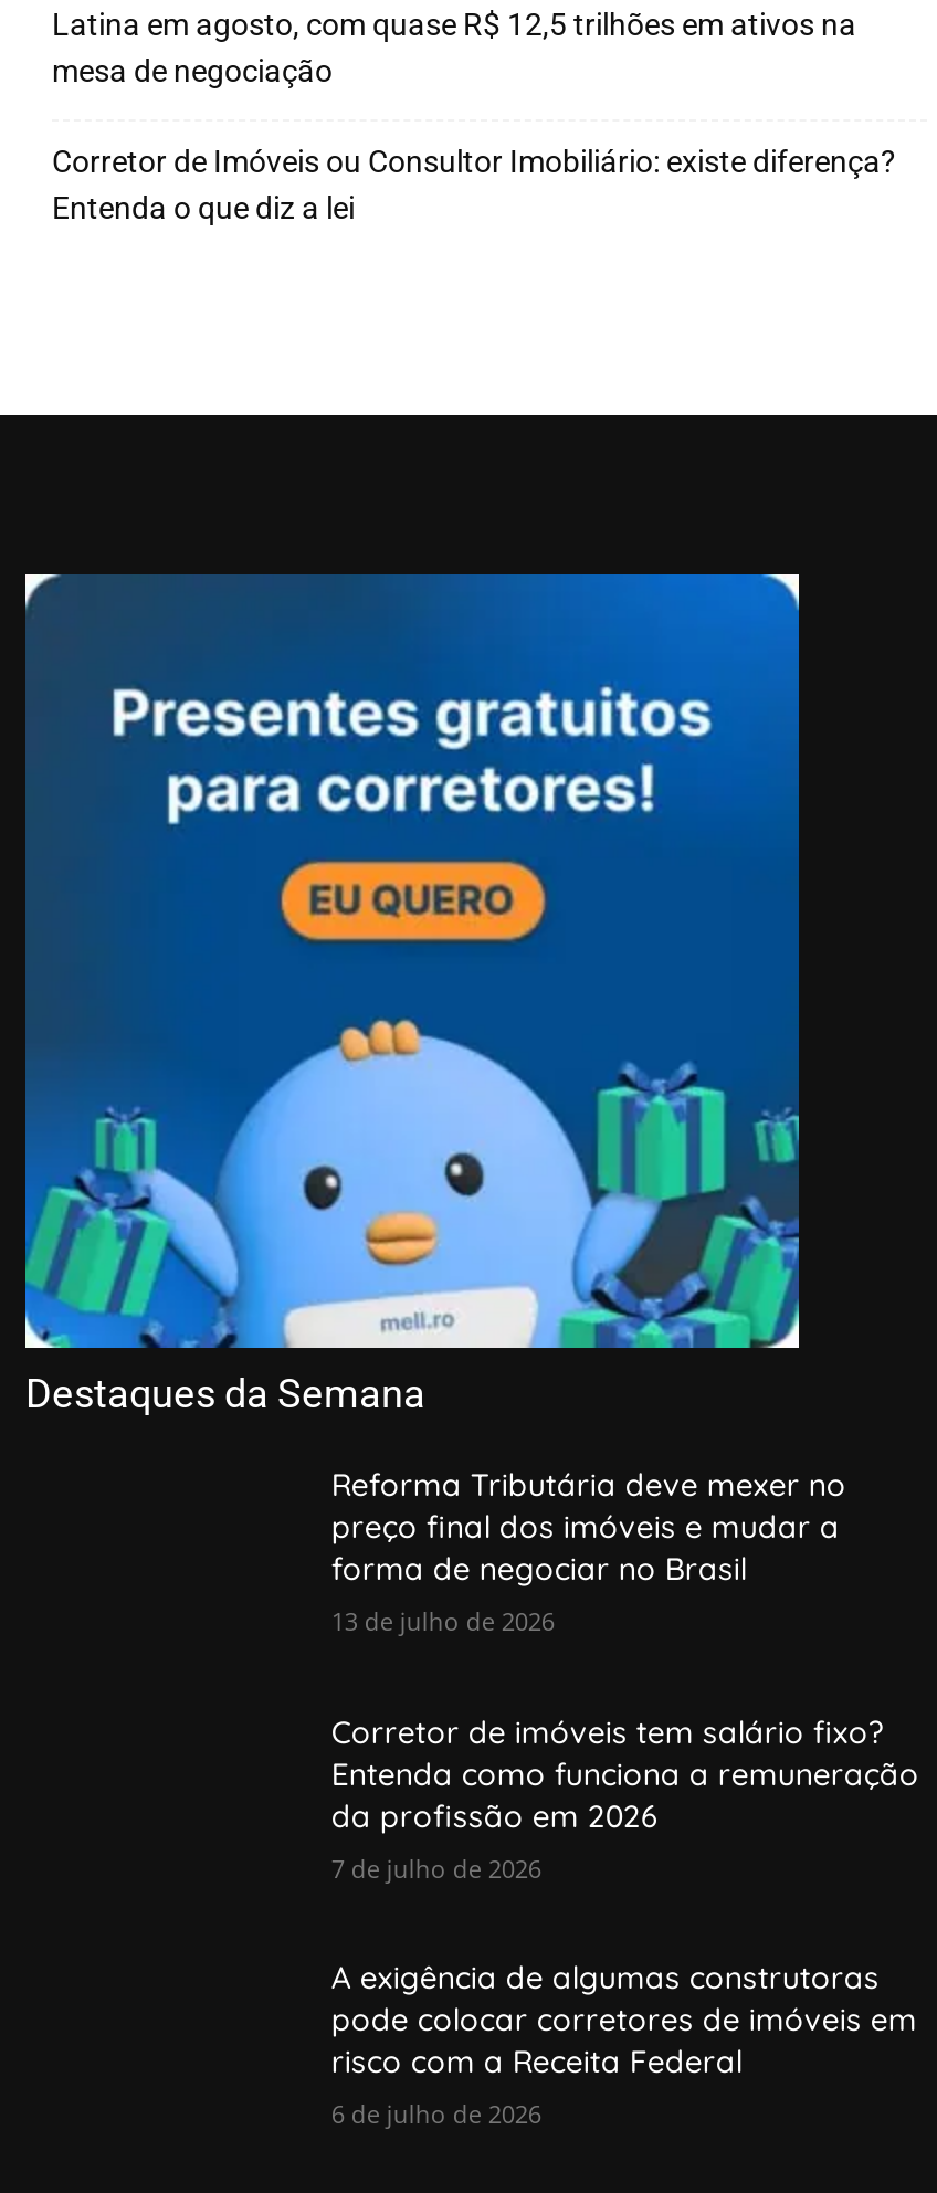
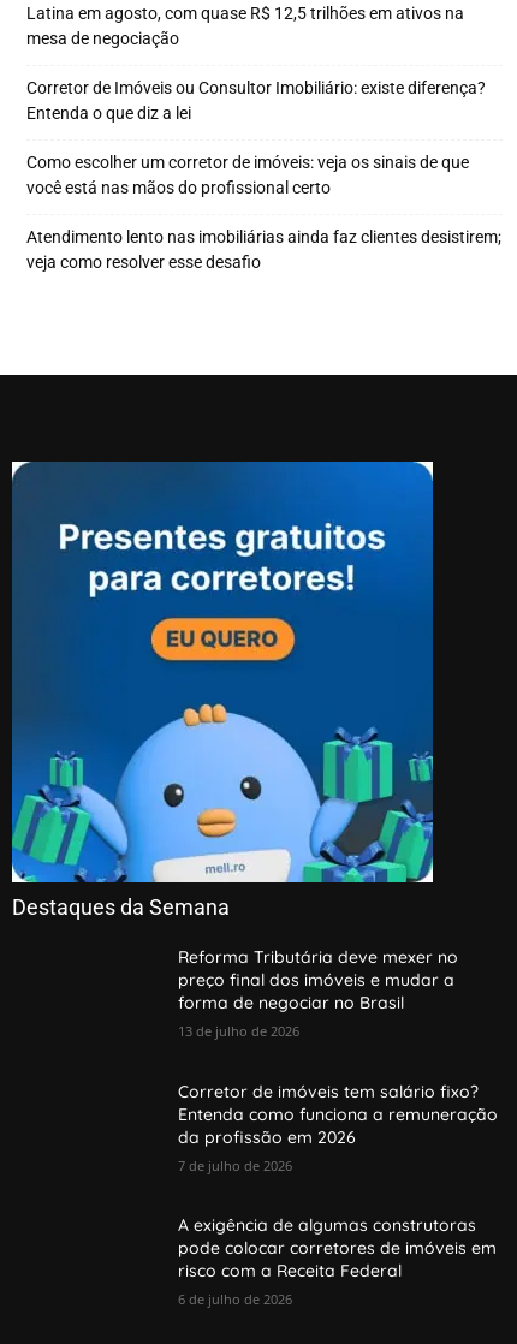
none -> [26,153,501,272] Como escolher um corretor de imóveis: veja os sinais de que | você está nas mãos do profissional certo | Atendimento lento nas imobiliárias ainda faz clientes desistirem; | veja como resolver esse desafio

